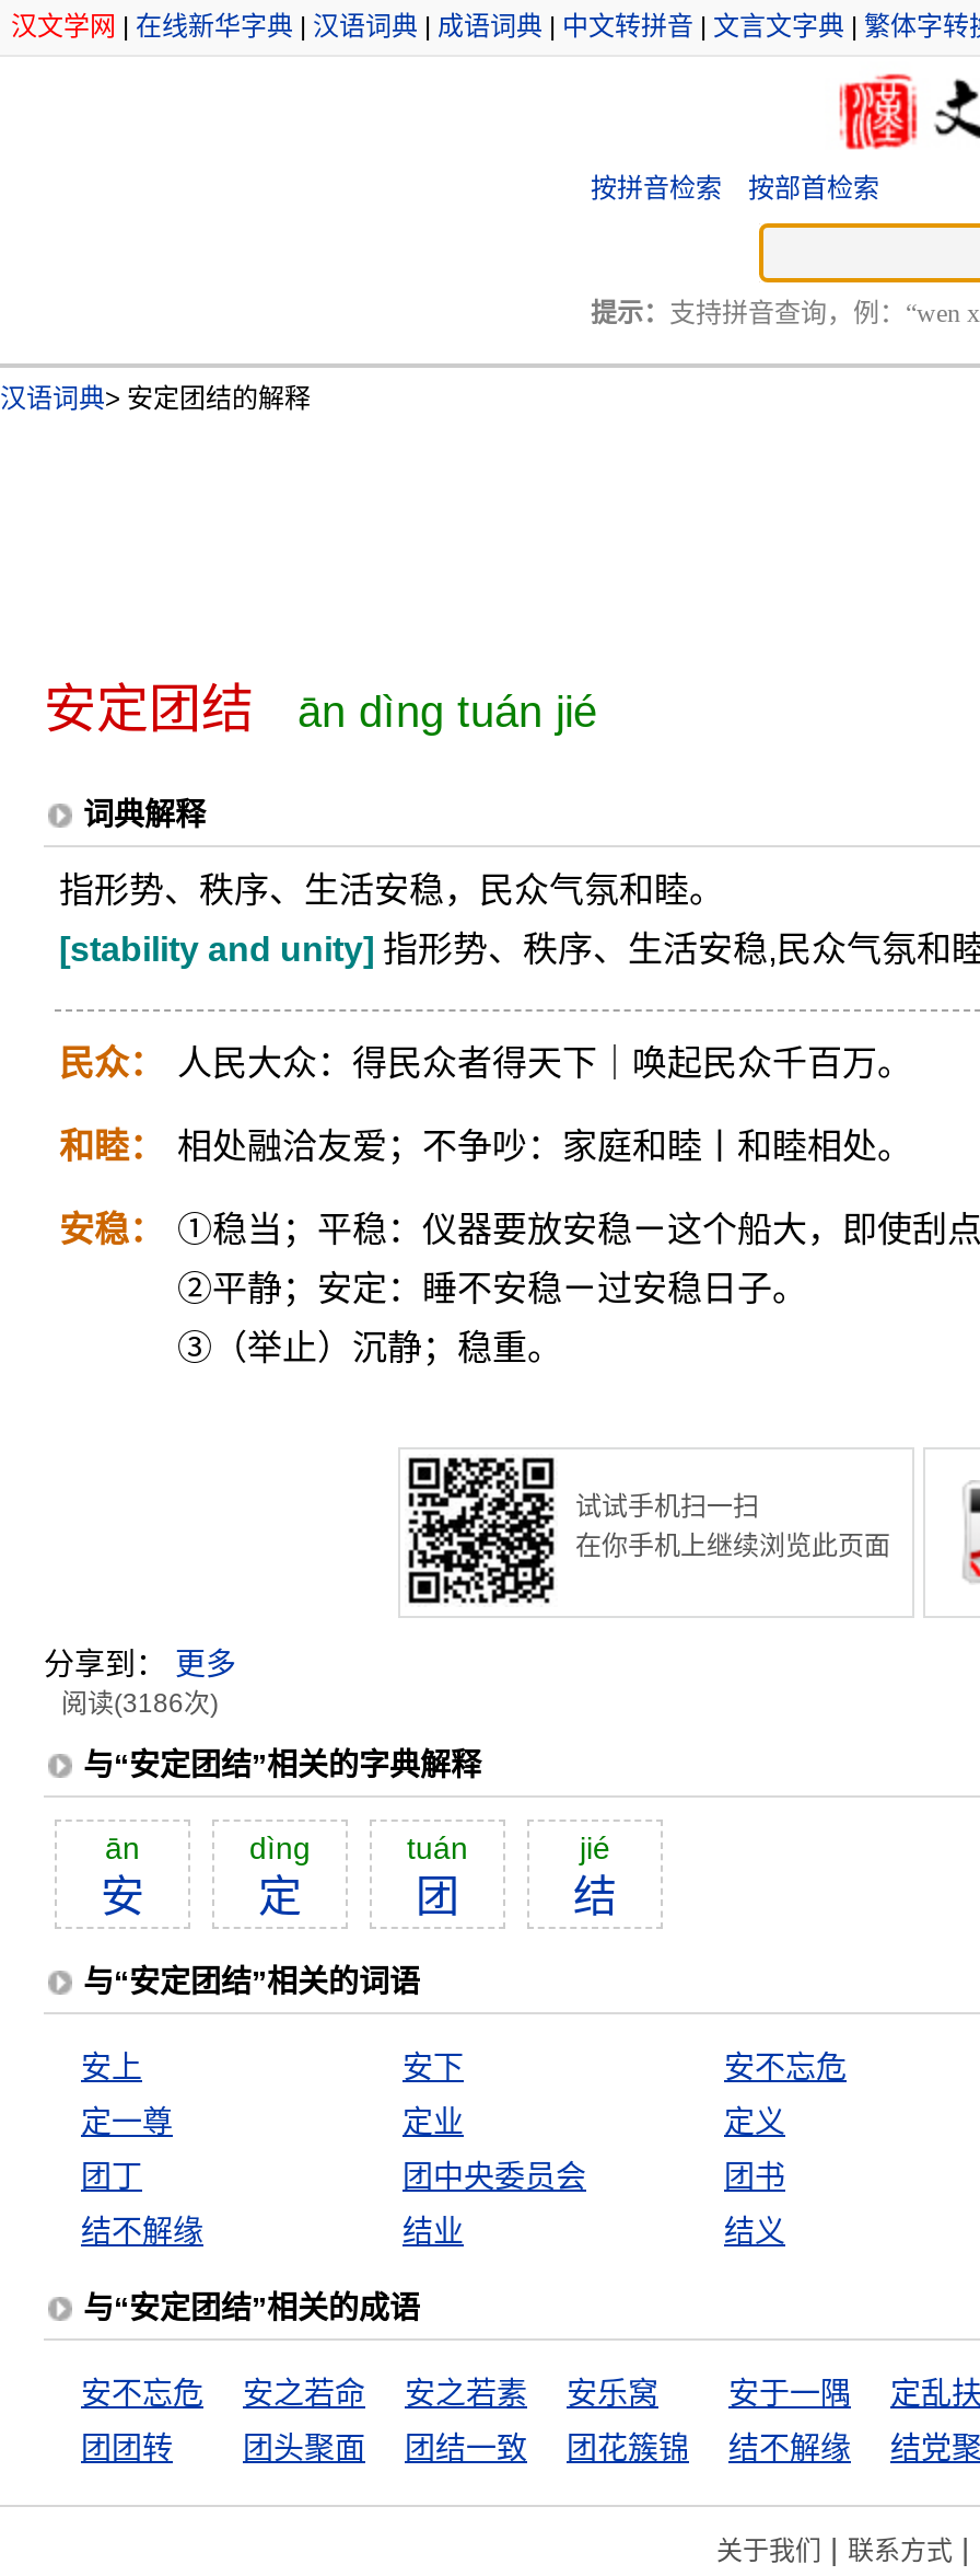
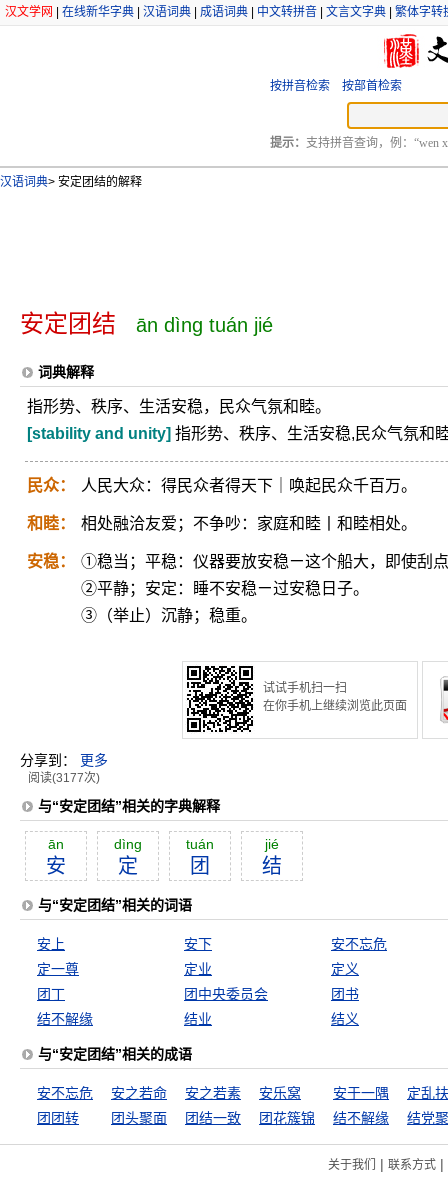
[61,1688,219,1719] 阅读(3186次) -> [28,771,100,785] 阅读(3177次)

